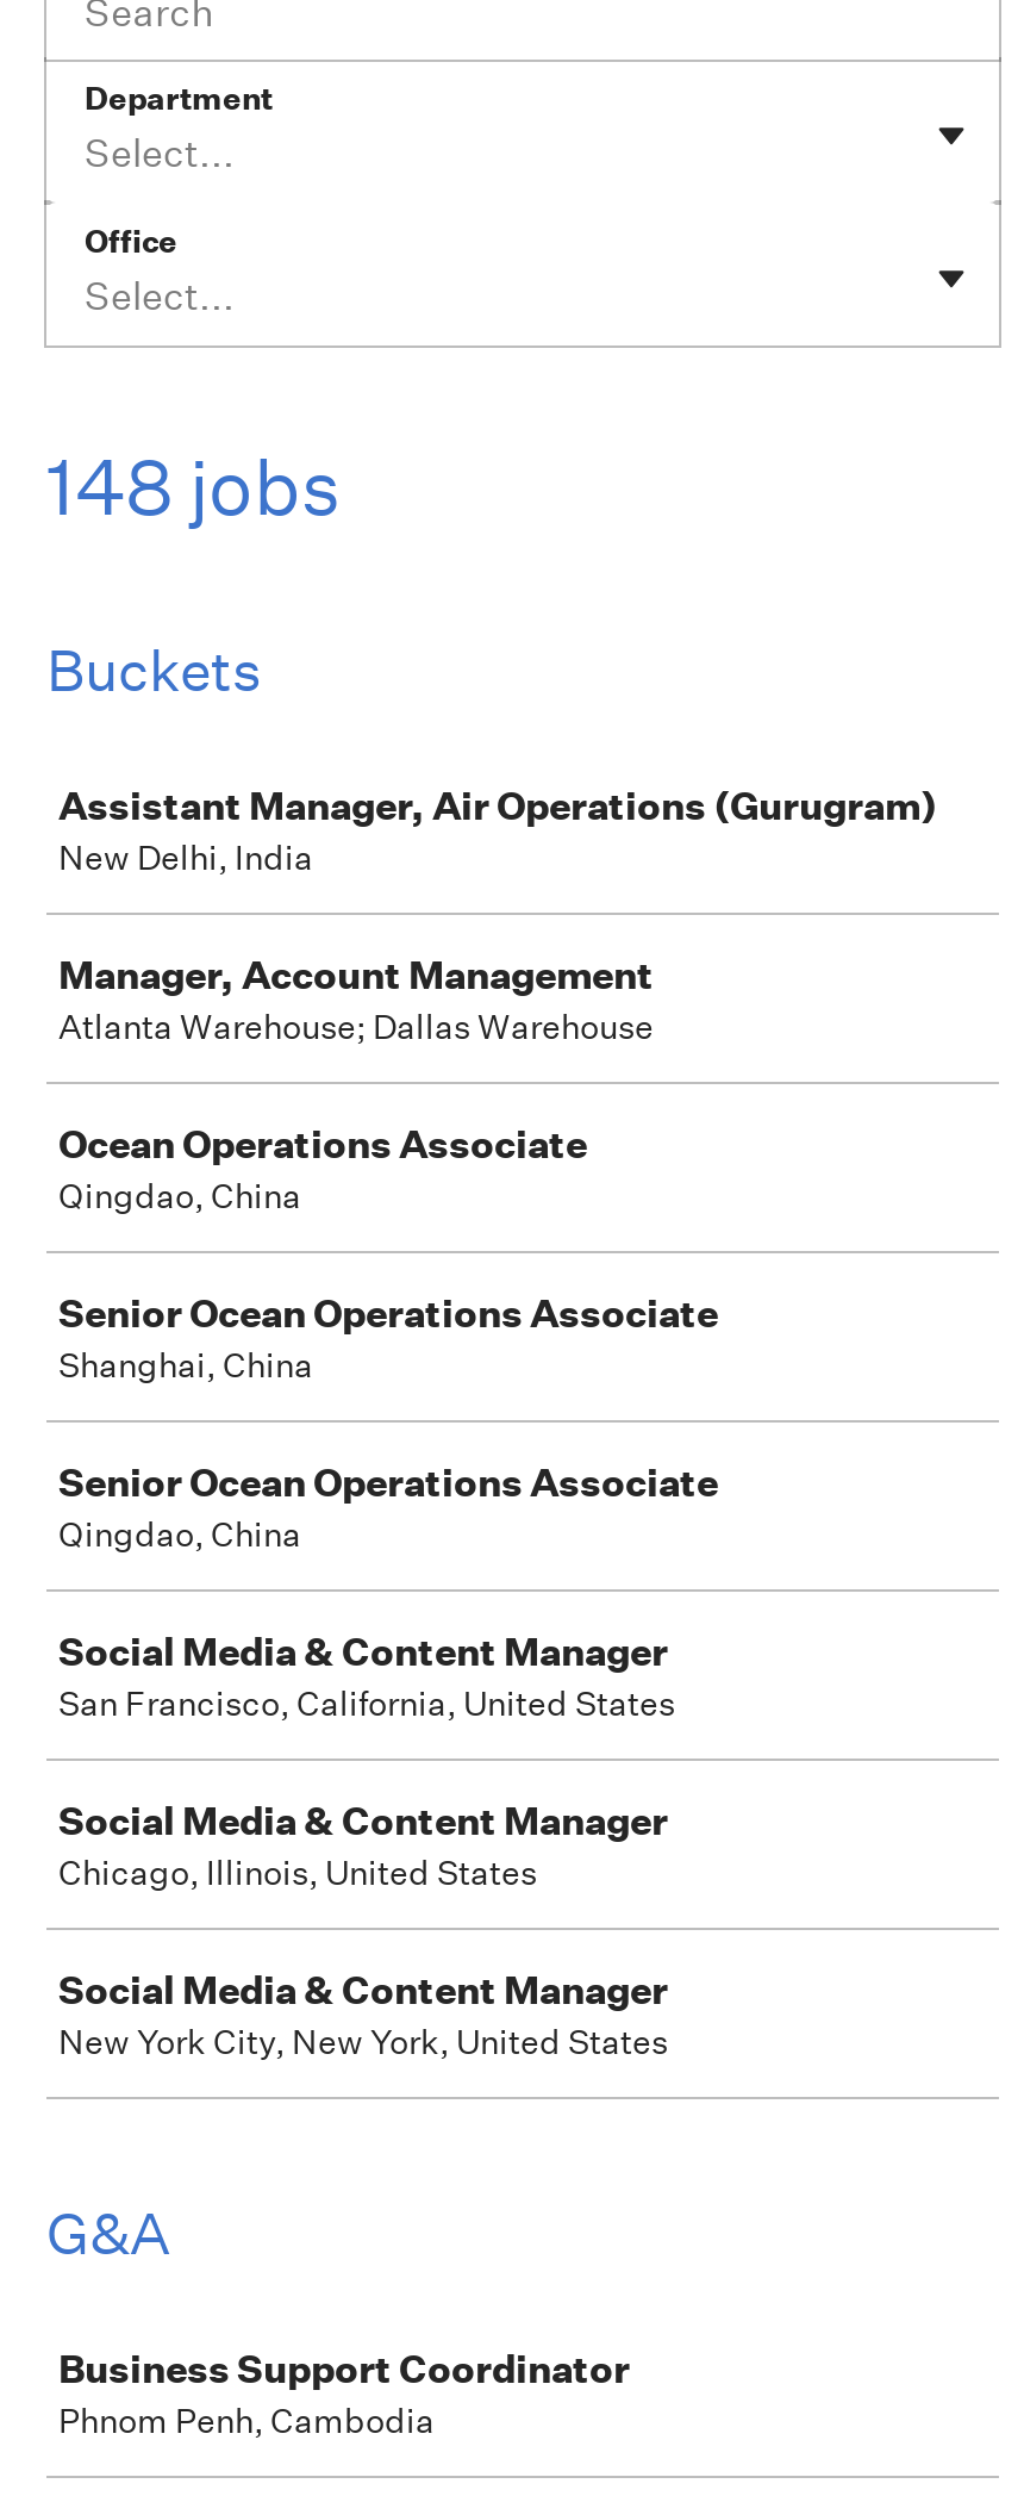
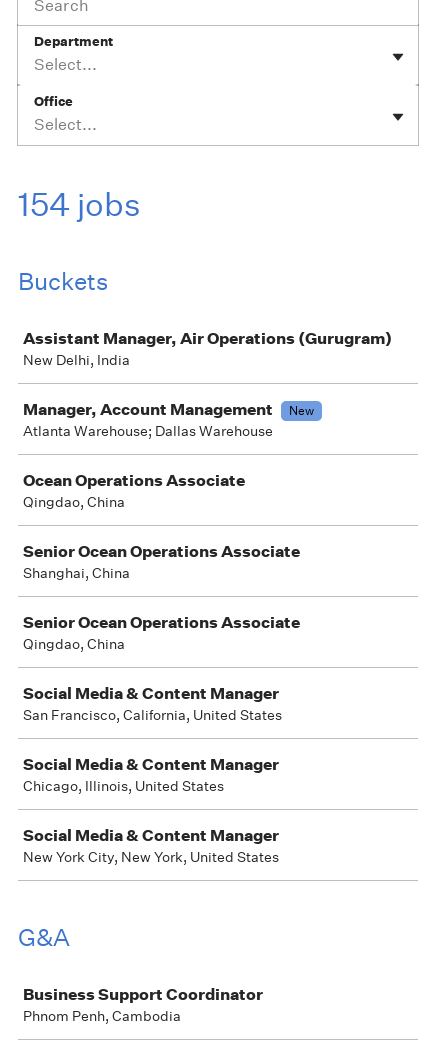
[46,441,342,534] 148 jobs -> [18,185,141,224] 154 jobs
none -> [289,402,314,419] New

